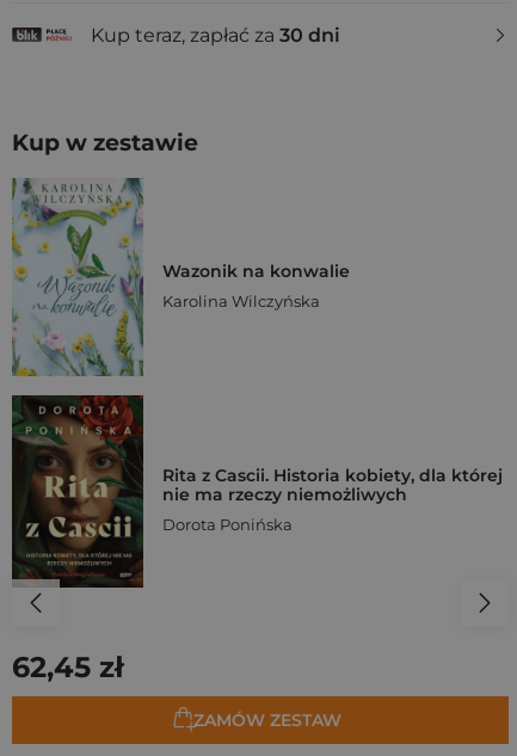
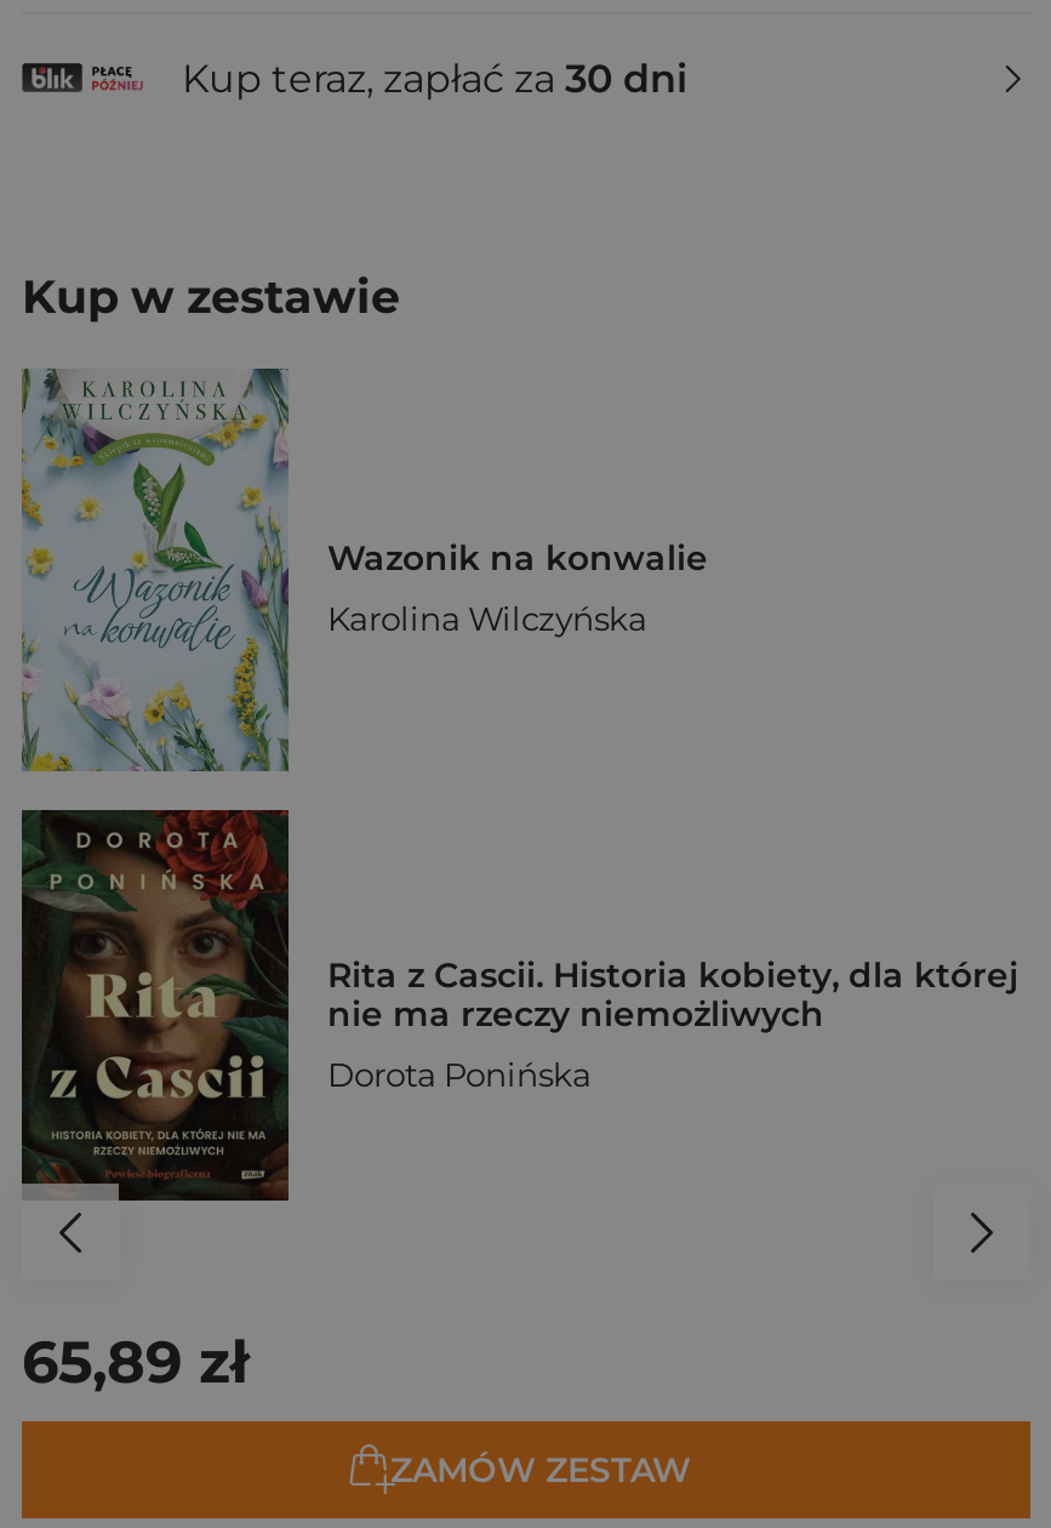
[12,650,123,684] 62,45 zł -> [22,1327,247,1397] 65,89 zł

